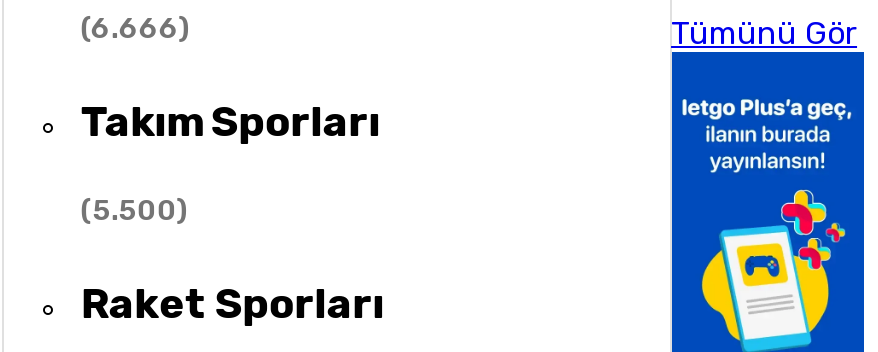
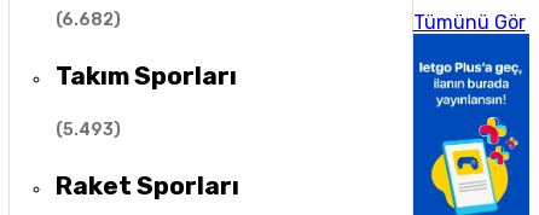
[81,13,191,47] (6.666) -> [56,10,121,31] (6.682)
[81,194,189,228] (5.500) -> [56,120,121,140] (5.493)

